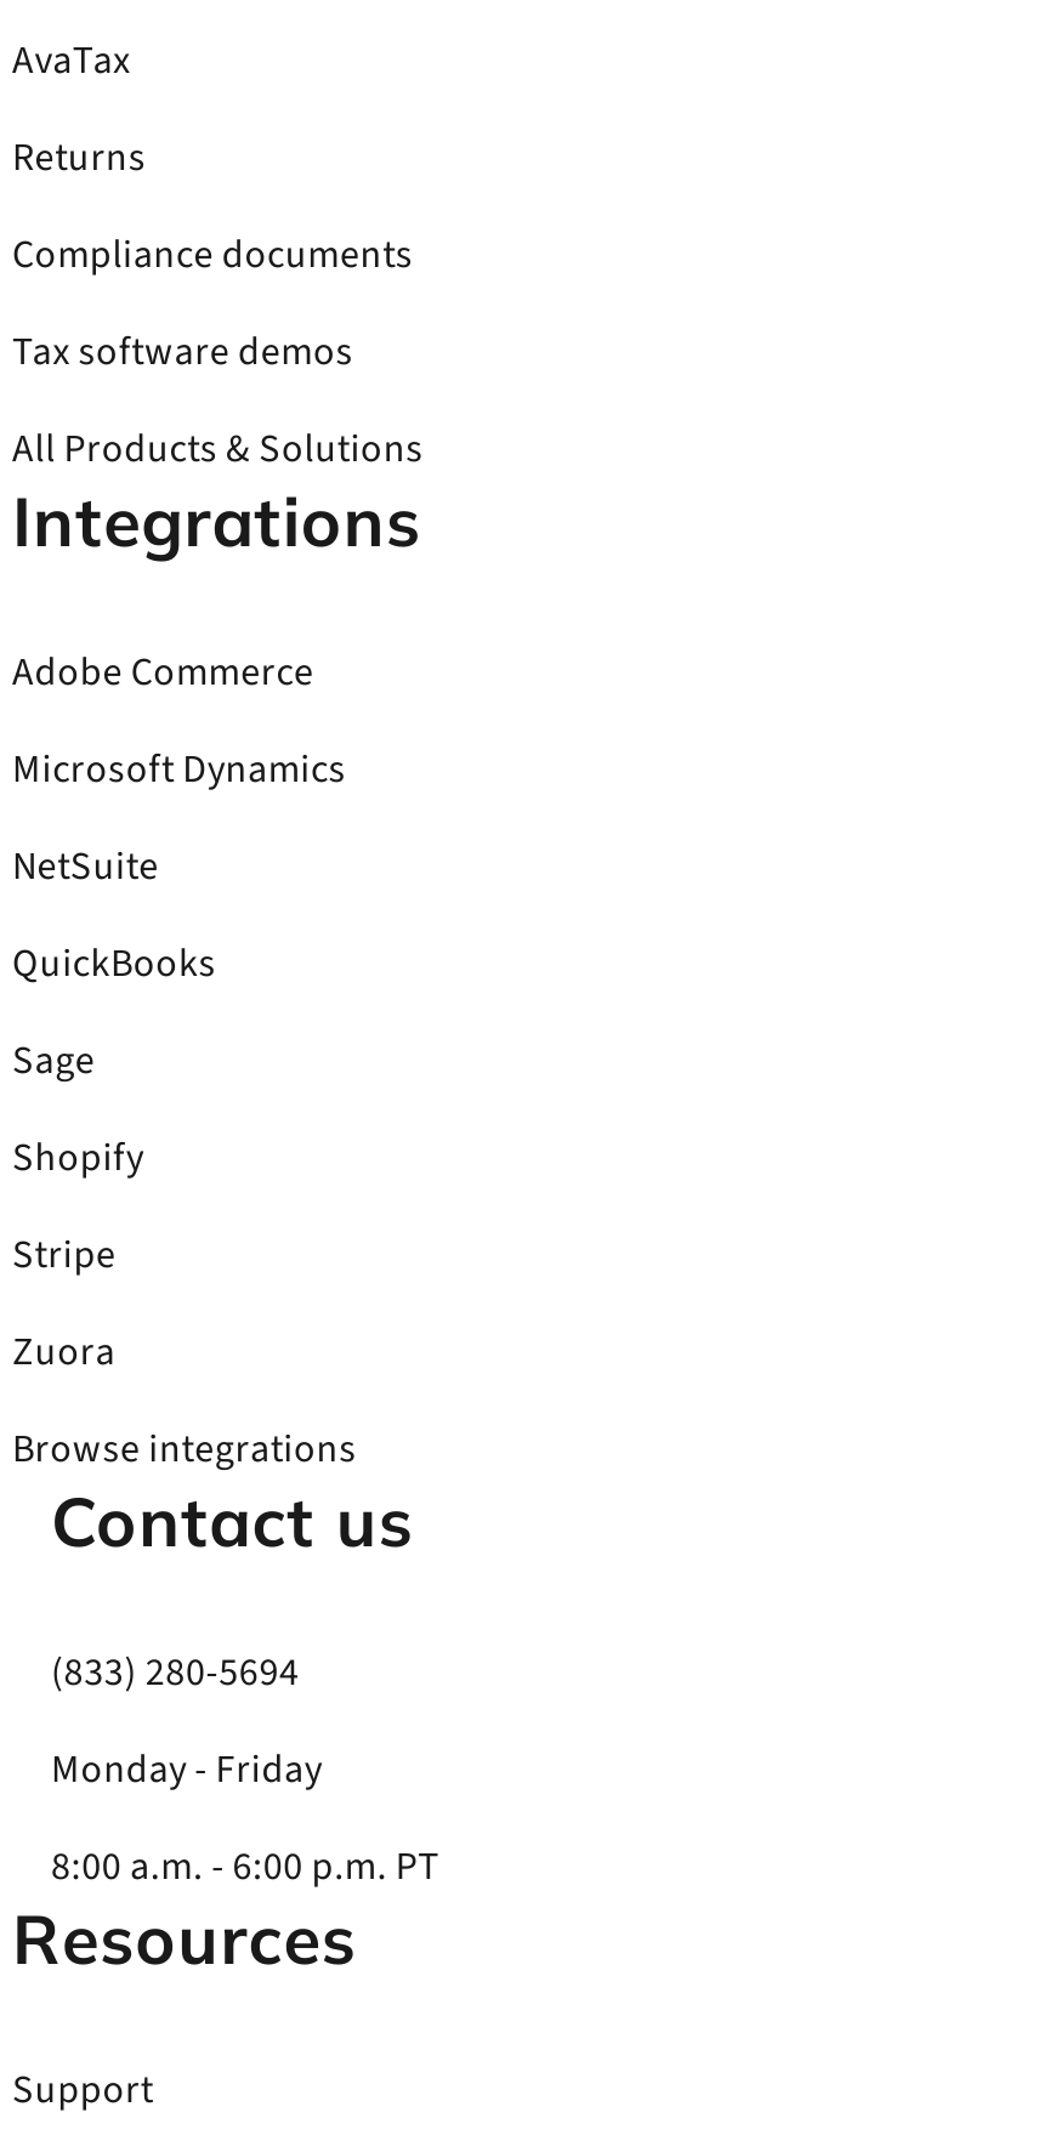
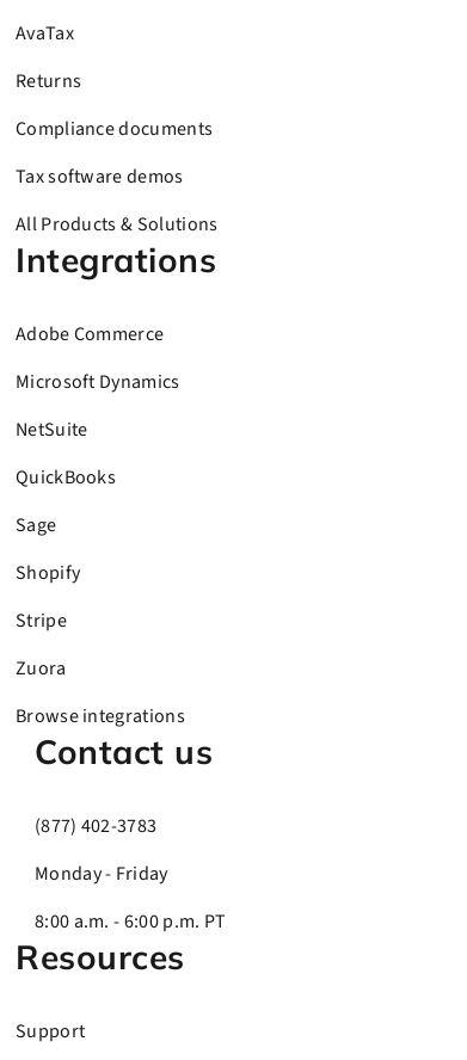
[51,1646,299,1699] (833) 280-5694 -> [35,813,157,839] (877) 402-3783

